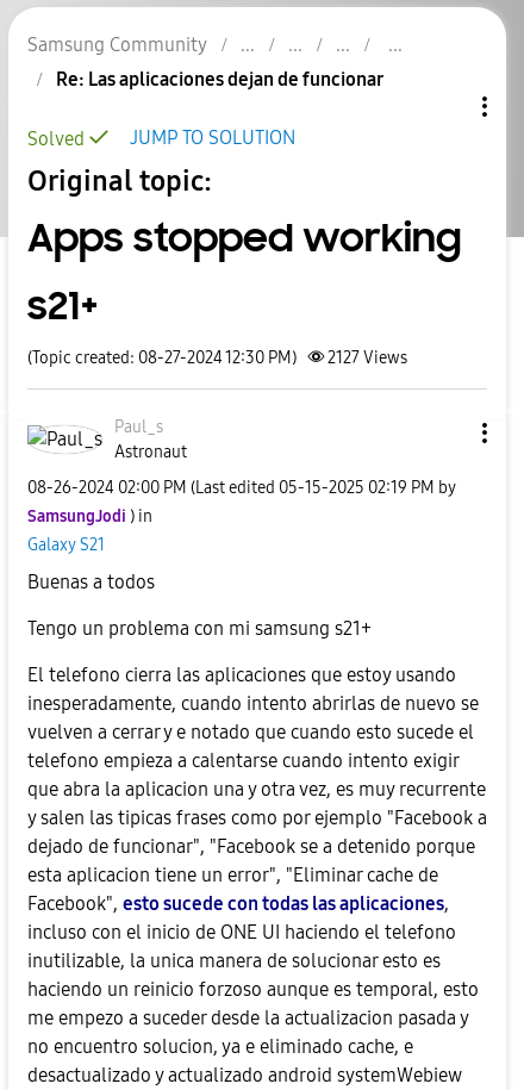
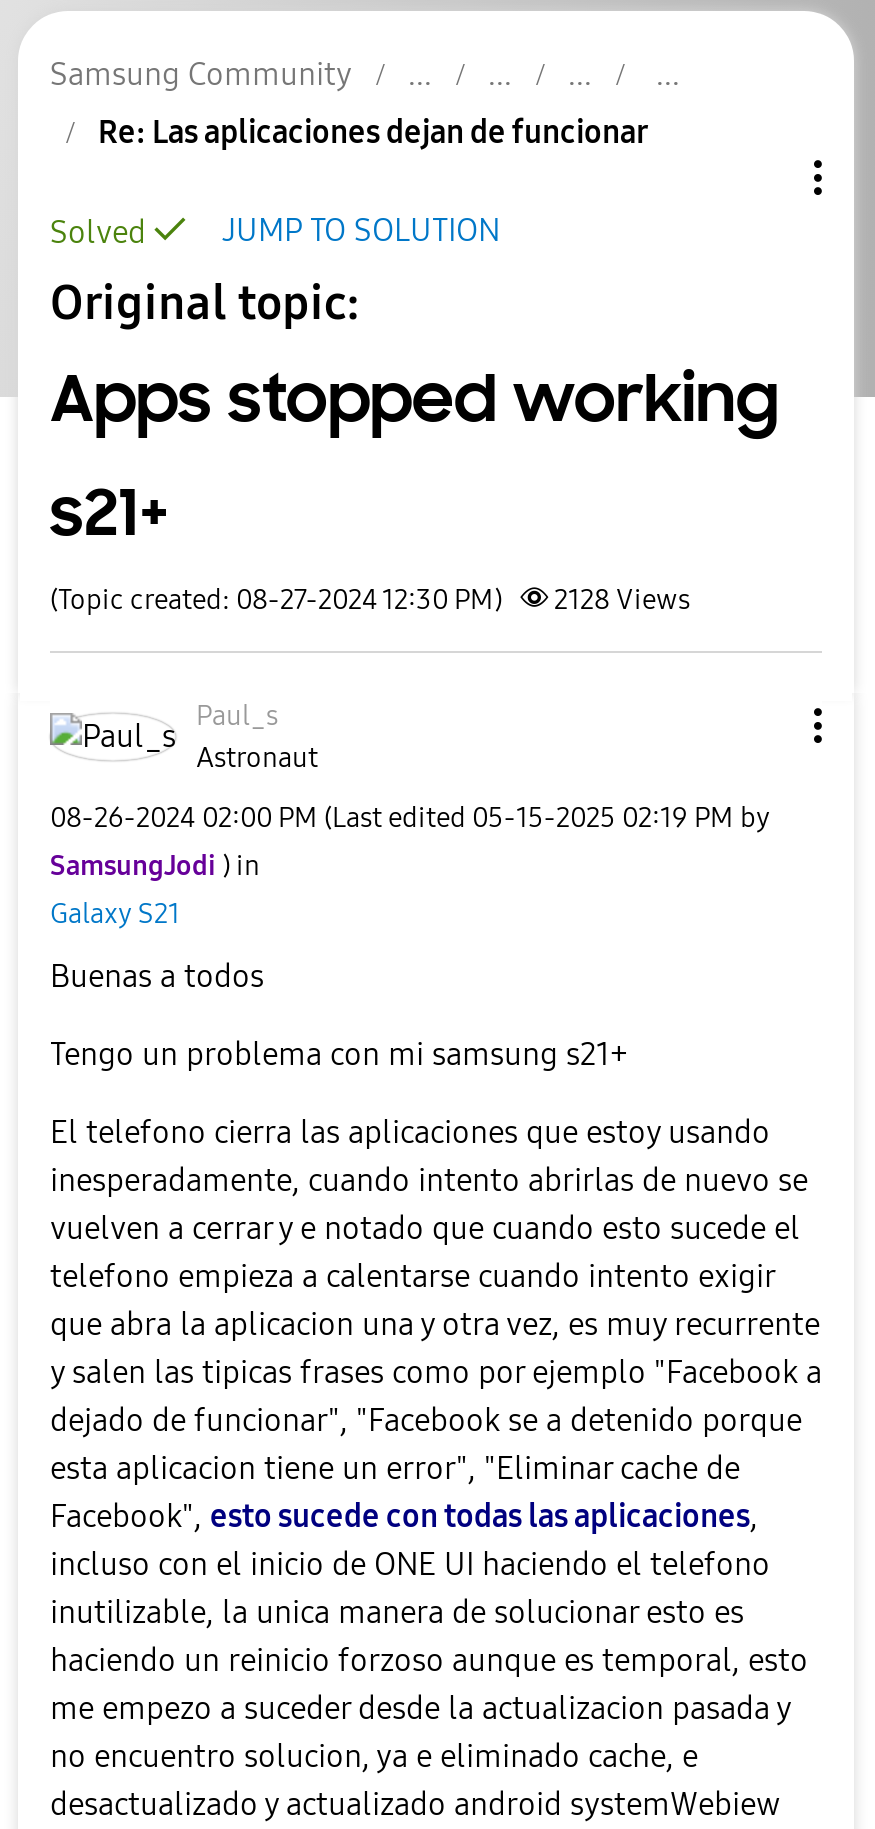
[27,348,407,368] (Topic created: 08-27-2024 12:30 PM) 2127 Views -> [50,583,690,617] (Topic created: 08-27-2024 12:30 PM) 2128 Views

